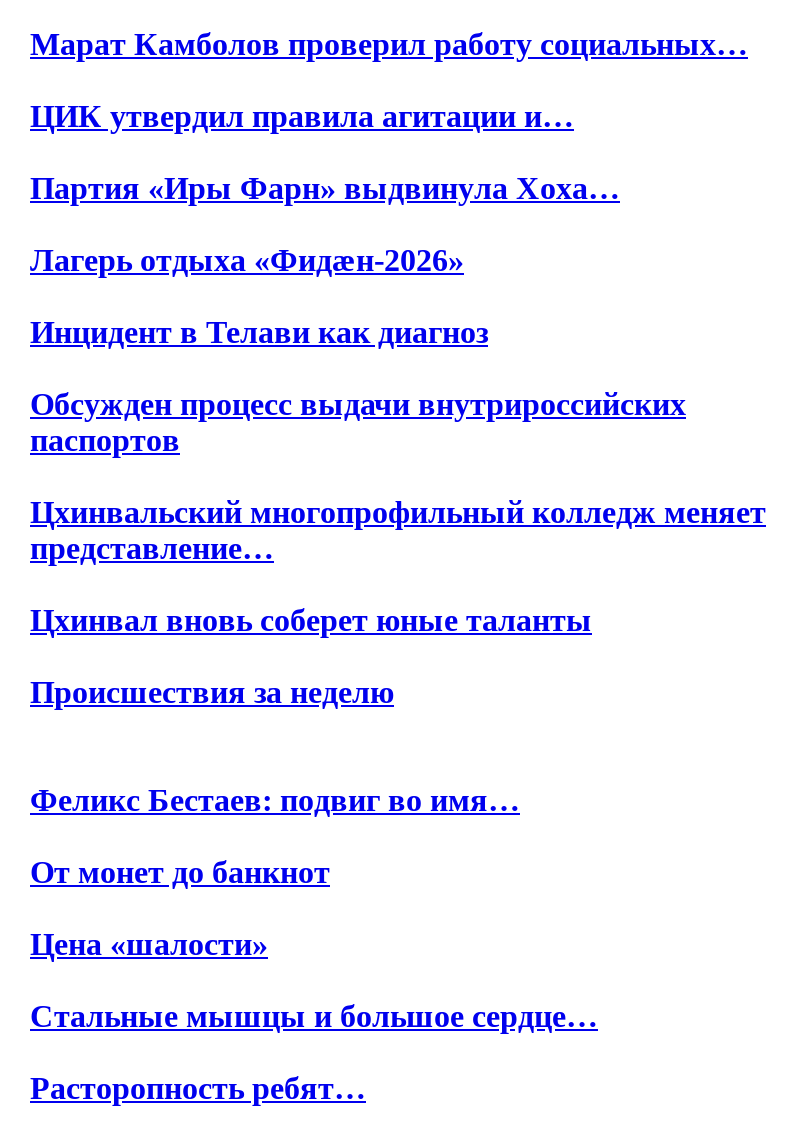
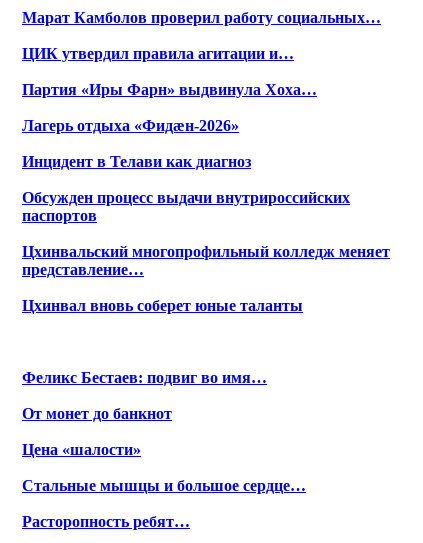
[30,675,394,709] Происшествия за неделю -> none

